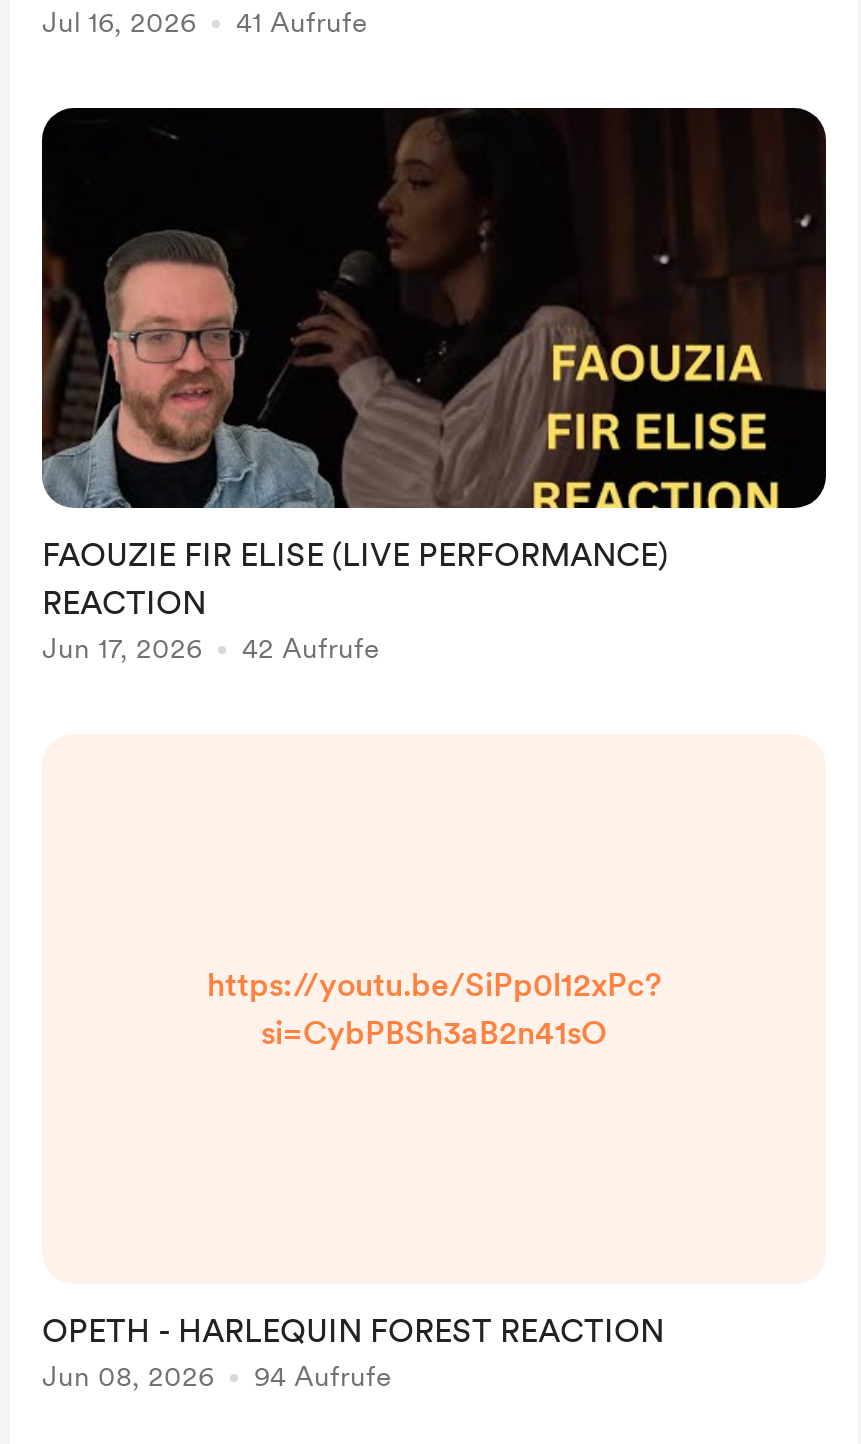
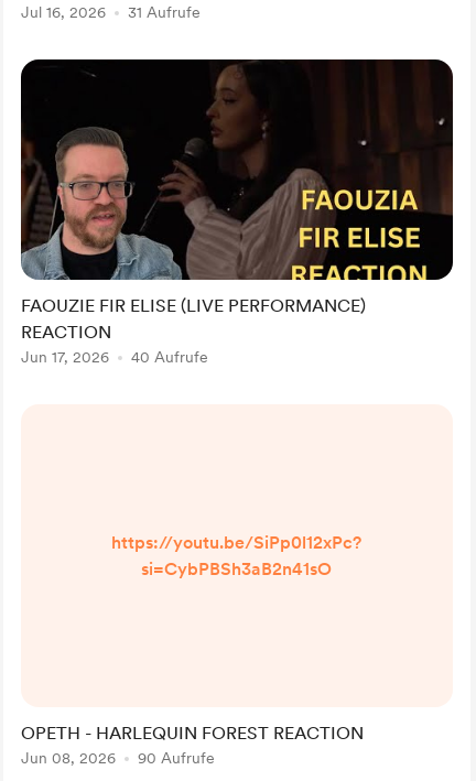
[42,6,368,38] Jul 16, 2026 41 Aufrufe -> [21,3,201,21] Jul 16, 2026 31 Aufrufe
[42,632,380,664] Jun 17, 2026 42 Aufrufe -> [21,348,208,366] Jun 17, 2026 40 Aufrufe
[42,1360,392,1392] Jun 08, 2026 94 Aufrufe -> [21,749,215,767] Jun 08, 2026 90 Aufrufe

